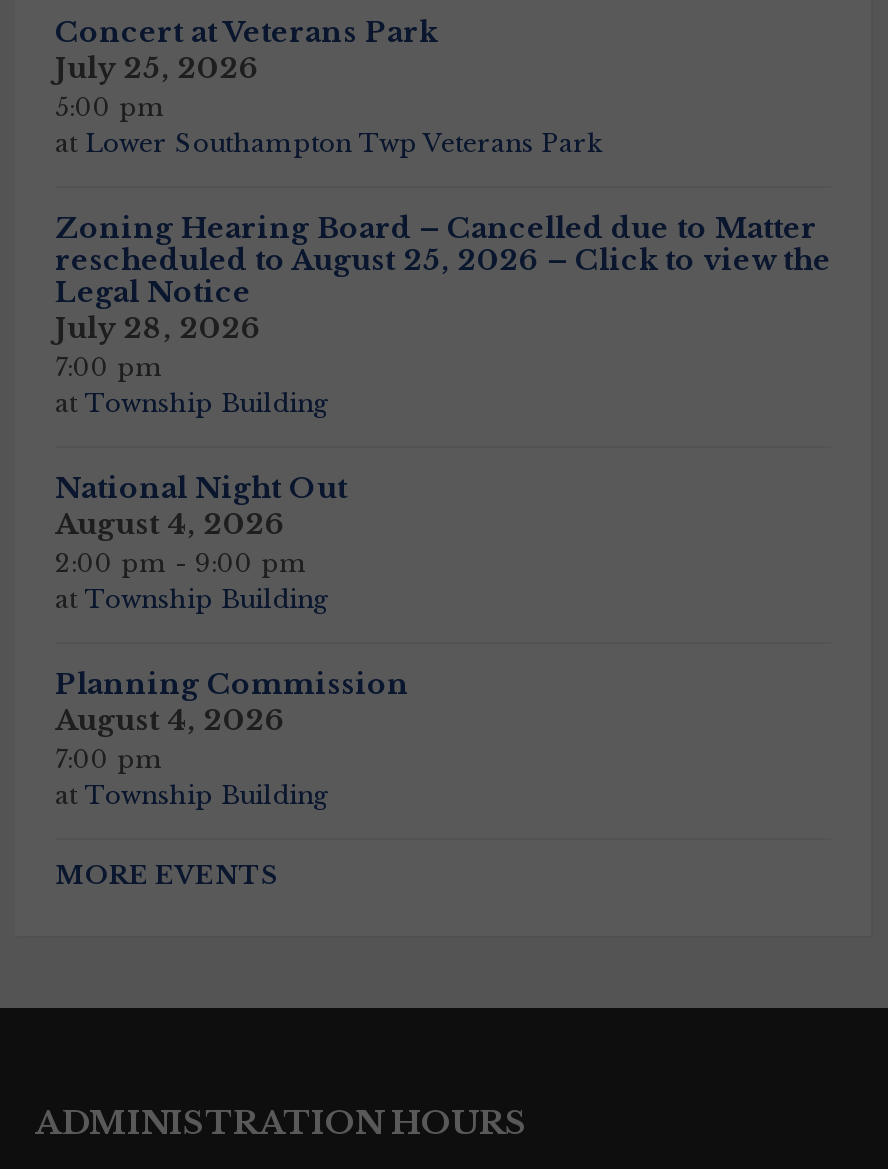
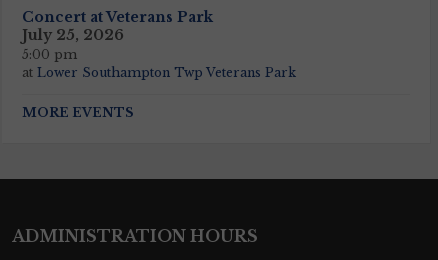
[55,210,831,810] Zoning Hearing Board – Cancelled due to Matter | rescheduled to August 25, 2026 – Click to view the | Legal Notice | July 28, 2026 | 7:00 pm | at Township Building | National Night Out | August 4, 2026 | 2:00 pm - 9:00 pm | at Township Building | Planning Commission | August 4, 2026 | 7:00 pm | at Township Building -> none

